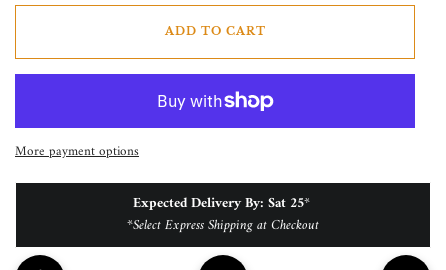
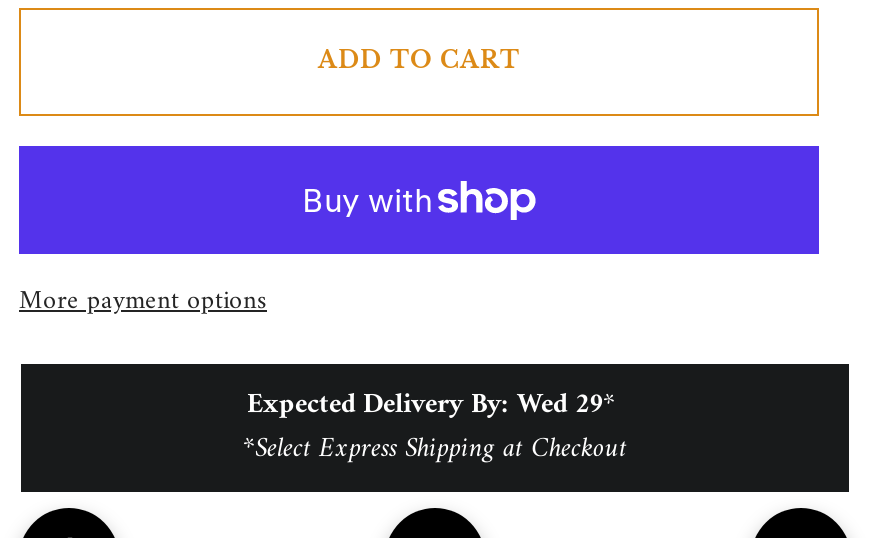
[132,191,313,216] Expected Delivery By: Sat 25 * -> [247,380,623,430] Expected Delivery By: Wed 29 *

